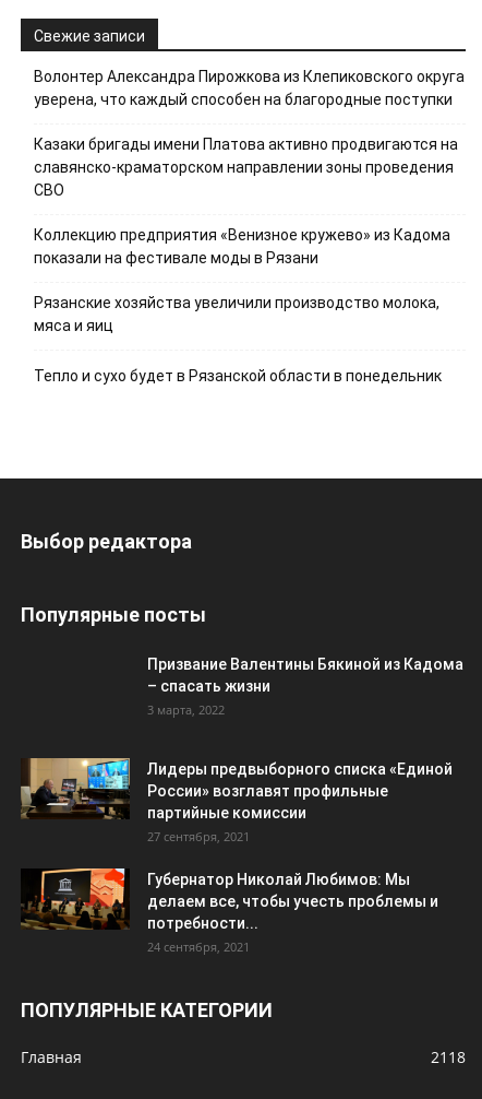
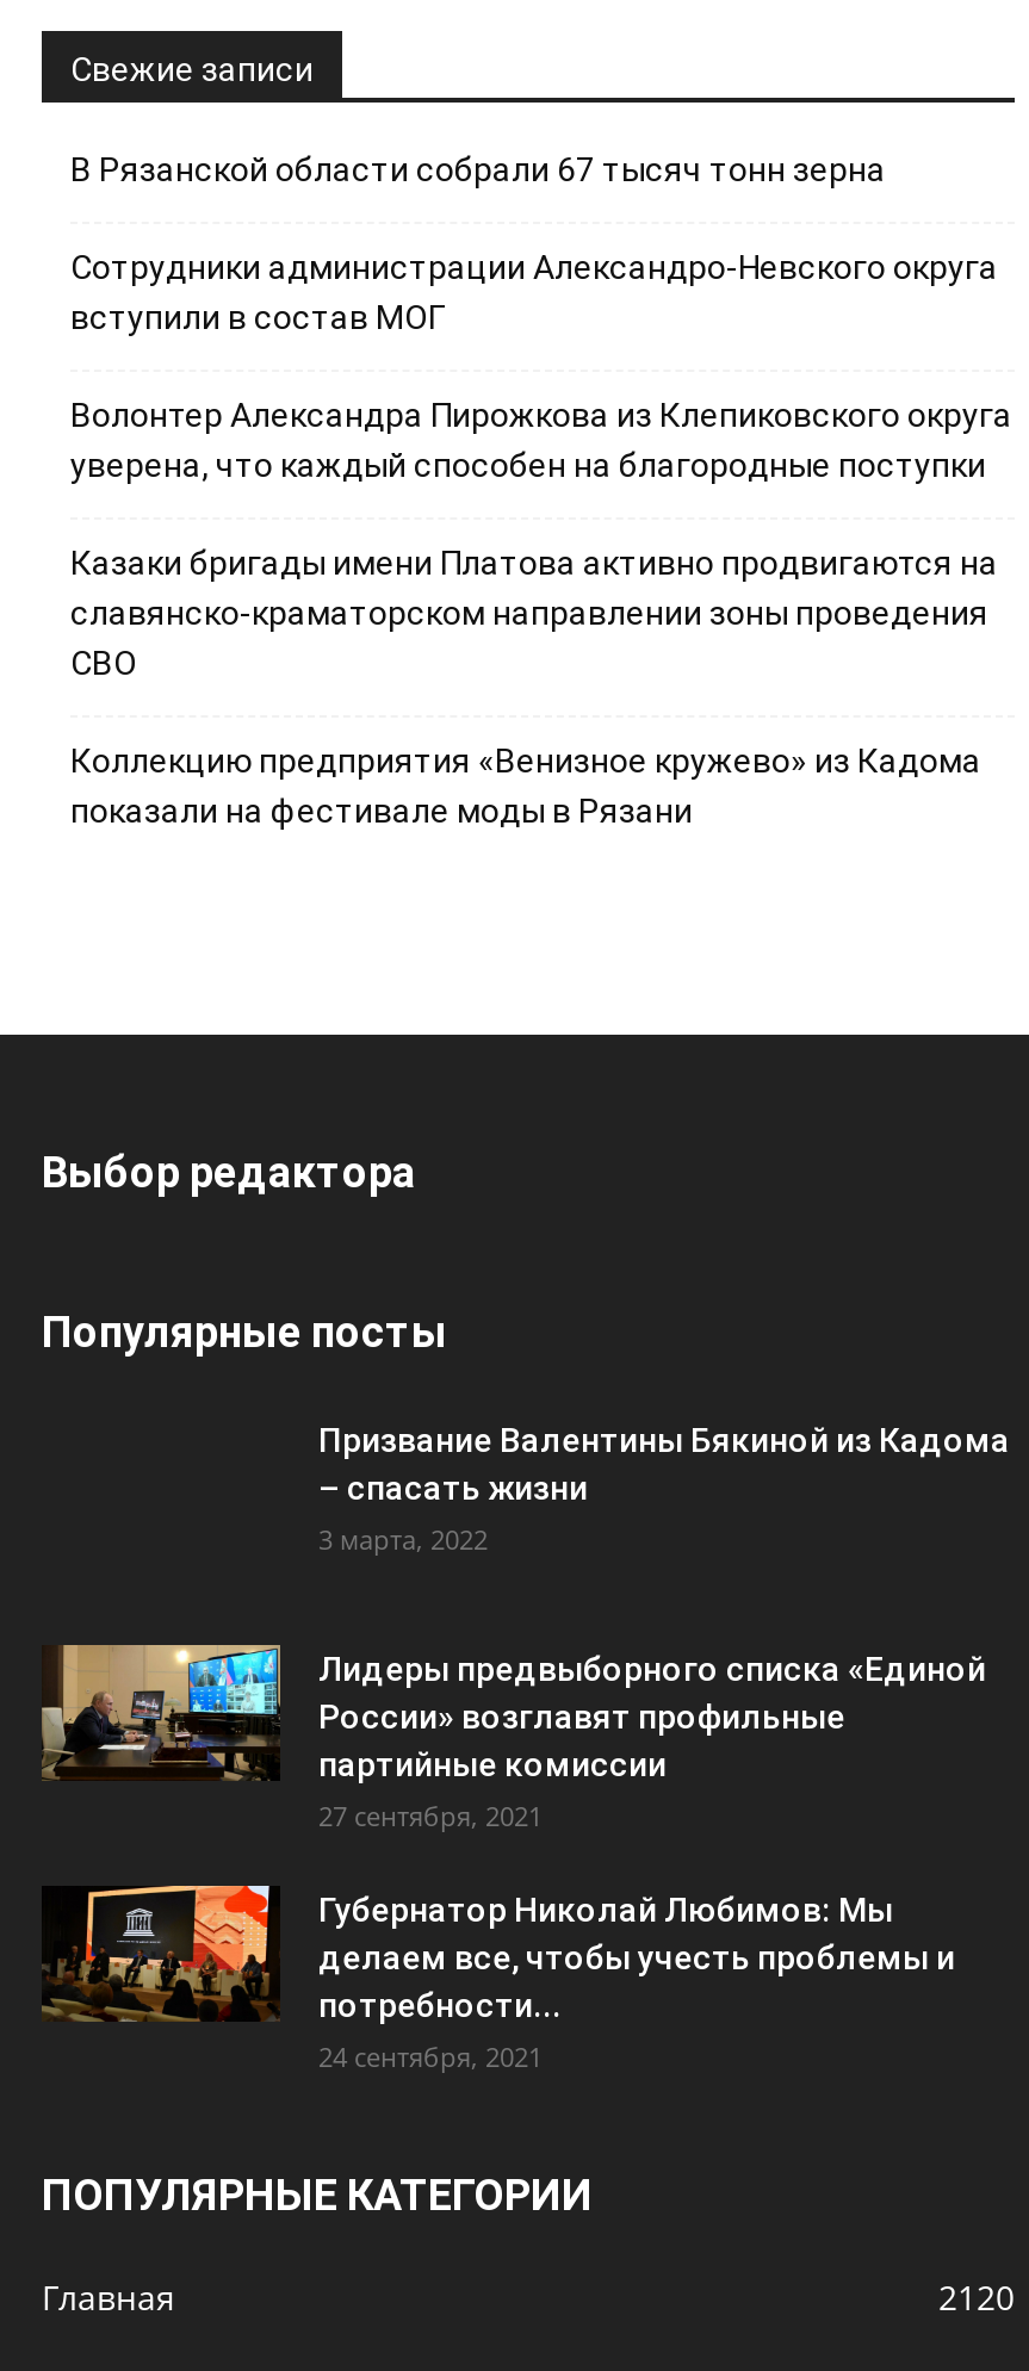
none -> [70,151,998,337] В Рязанской области собрали 67 тысяч тонн зерна | Сотрудники администрации Александро-Невского округа | вступили в состав МОГ
moved [34,68,465,266] -> [70,396,1012,830]: Волонтер Александра Пирожкова из Клепиковского округа | уверена, что каждый способен на благородные поступки | Казаки бригады имени Платова активно продвигаются на | славянско-краматорском направлении зоны проведения | СВО | Коллекцию предприятия «Венизное кружево» из Кадома | показали на фестивале моды в Рязани
[34,294,442,384] Рязанские хозяйства увеличили производство молока, | мяса и яиц | Тепло и сухо будет в Рязанской области в понедельник -> none
[431,1046,466,1067] 2118 -> [938,2275,1015,2320] 2120

